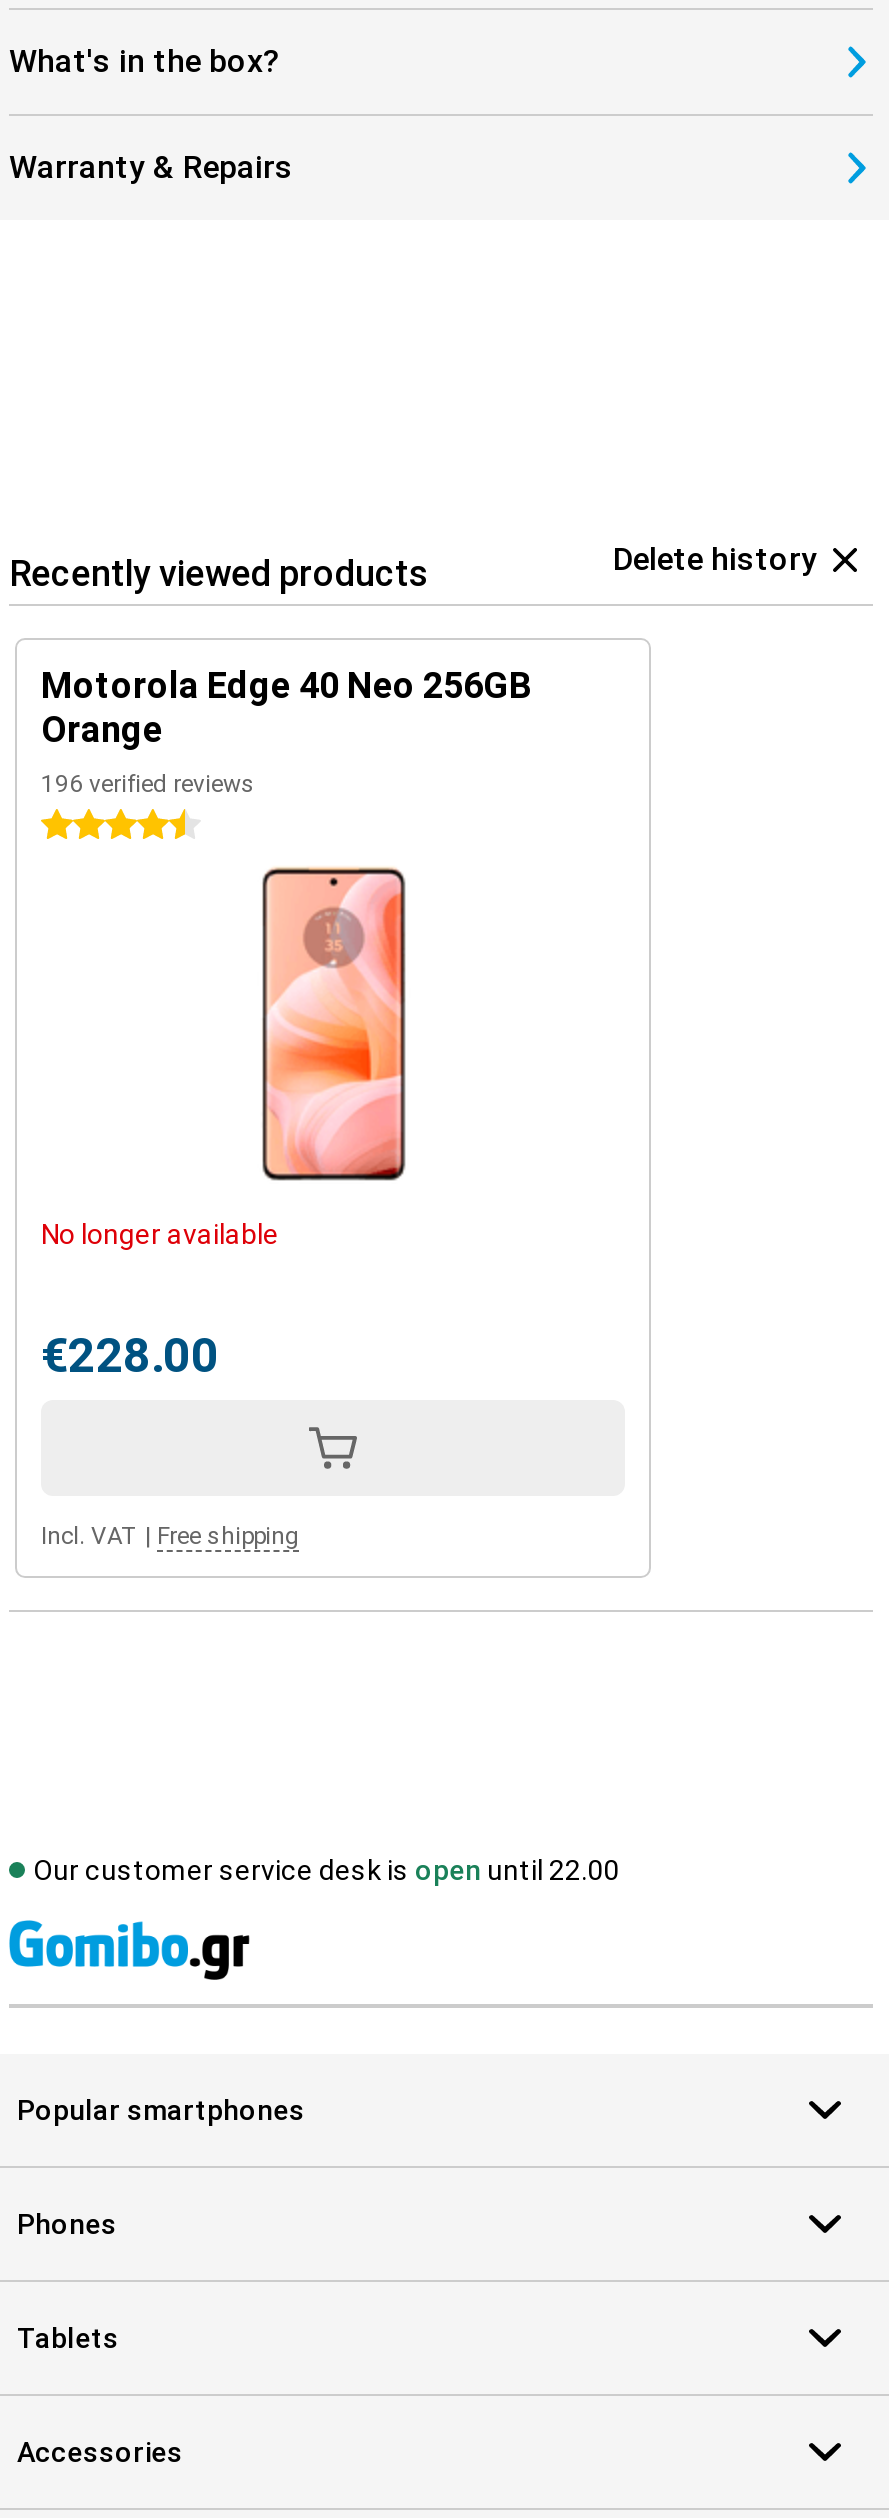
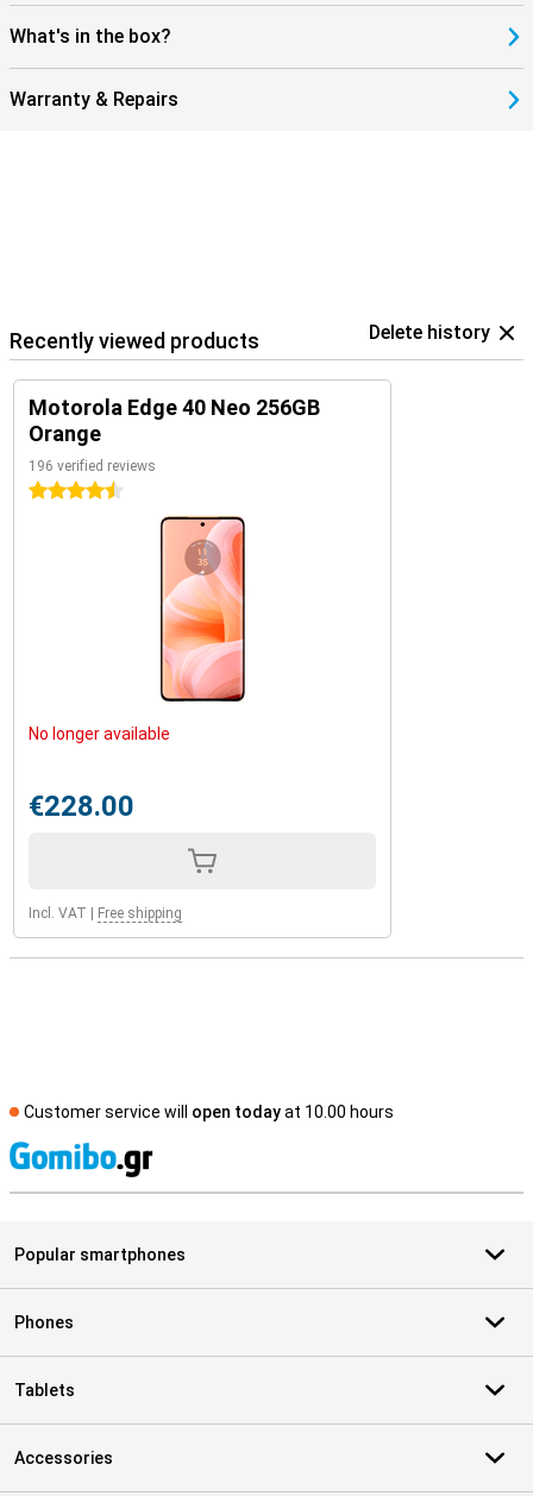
[33,1854,619,1886] Our customer service desk is open until 22.00 -> [24,1102,394,1121] Customer service will open today at 10.00 hours

